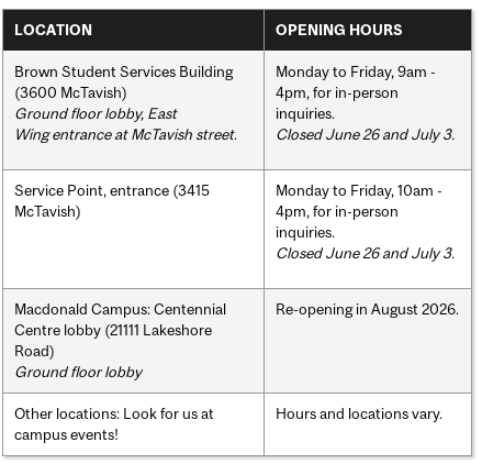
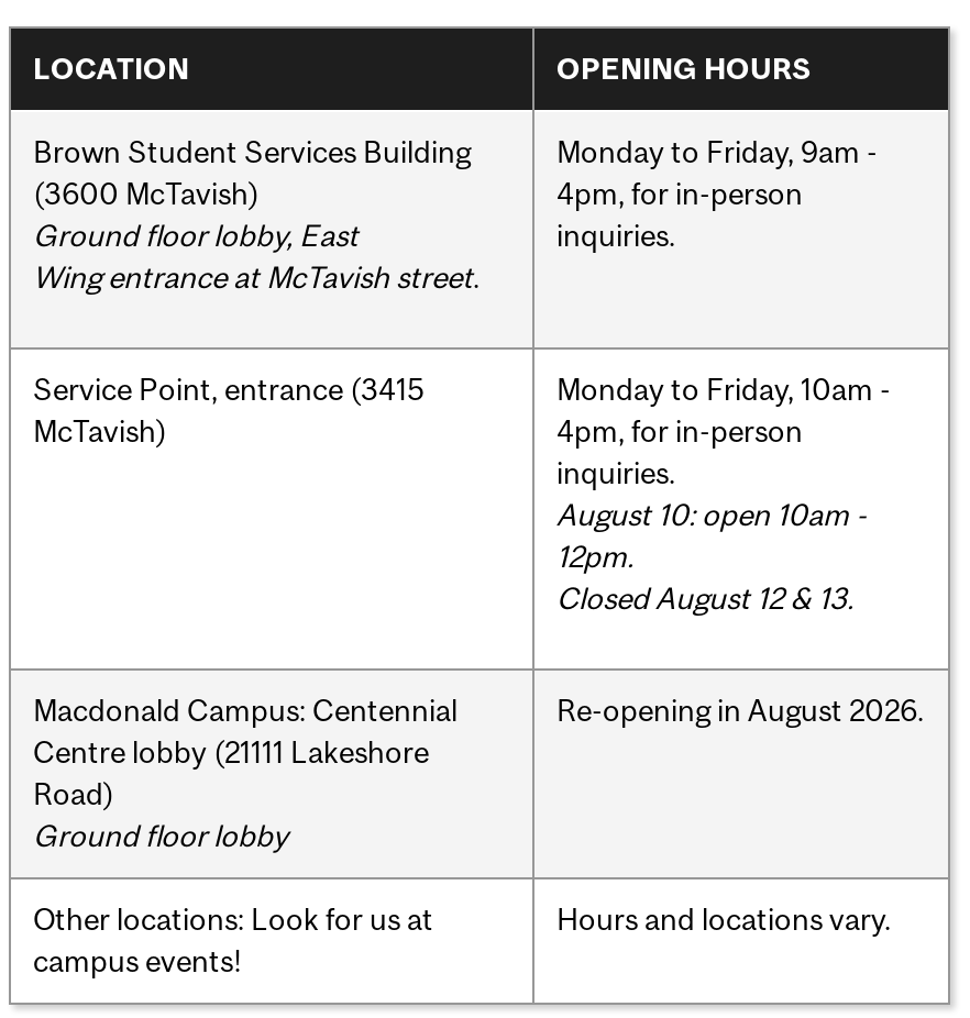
[276,125,455,142] Closed June 26 and July 3. -> none
[276,244,455,261] Closed June 26 and July 3. -> [556,496,867,615] August 10: open 10am - | 12pm. | Closed August 12 & 13.

